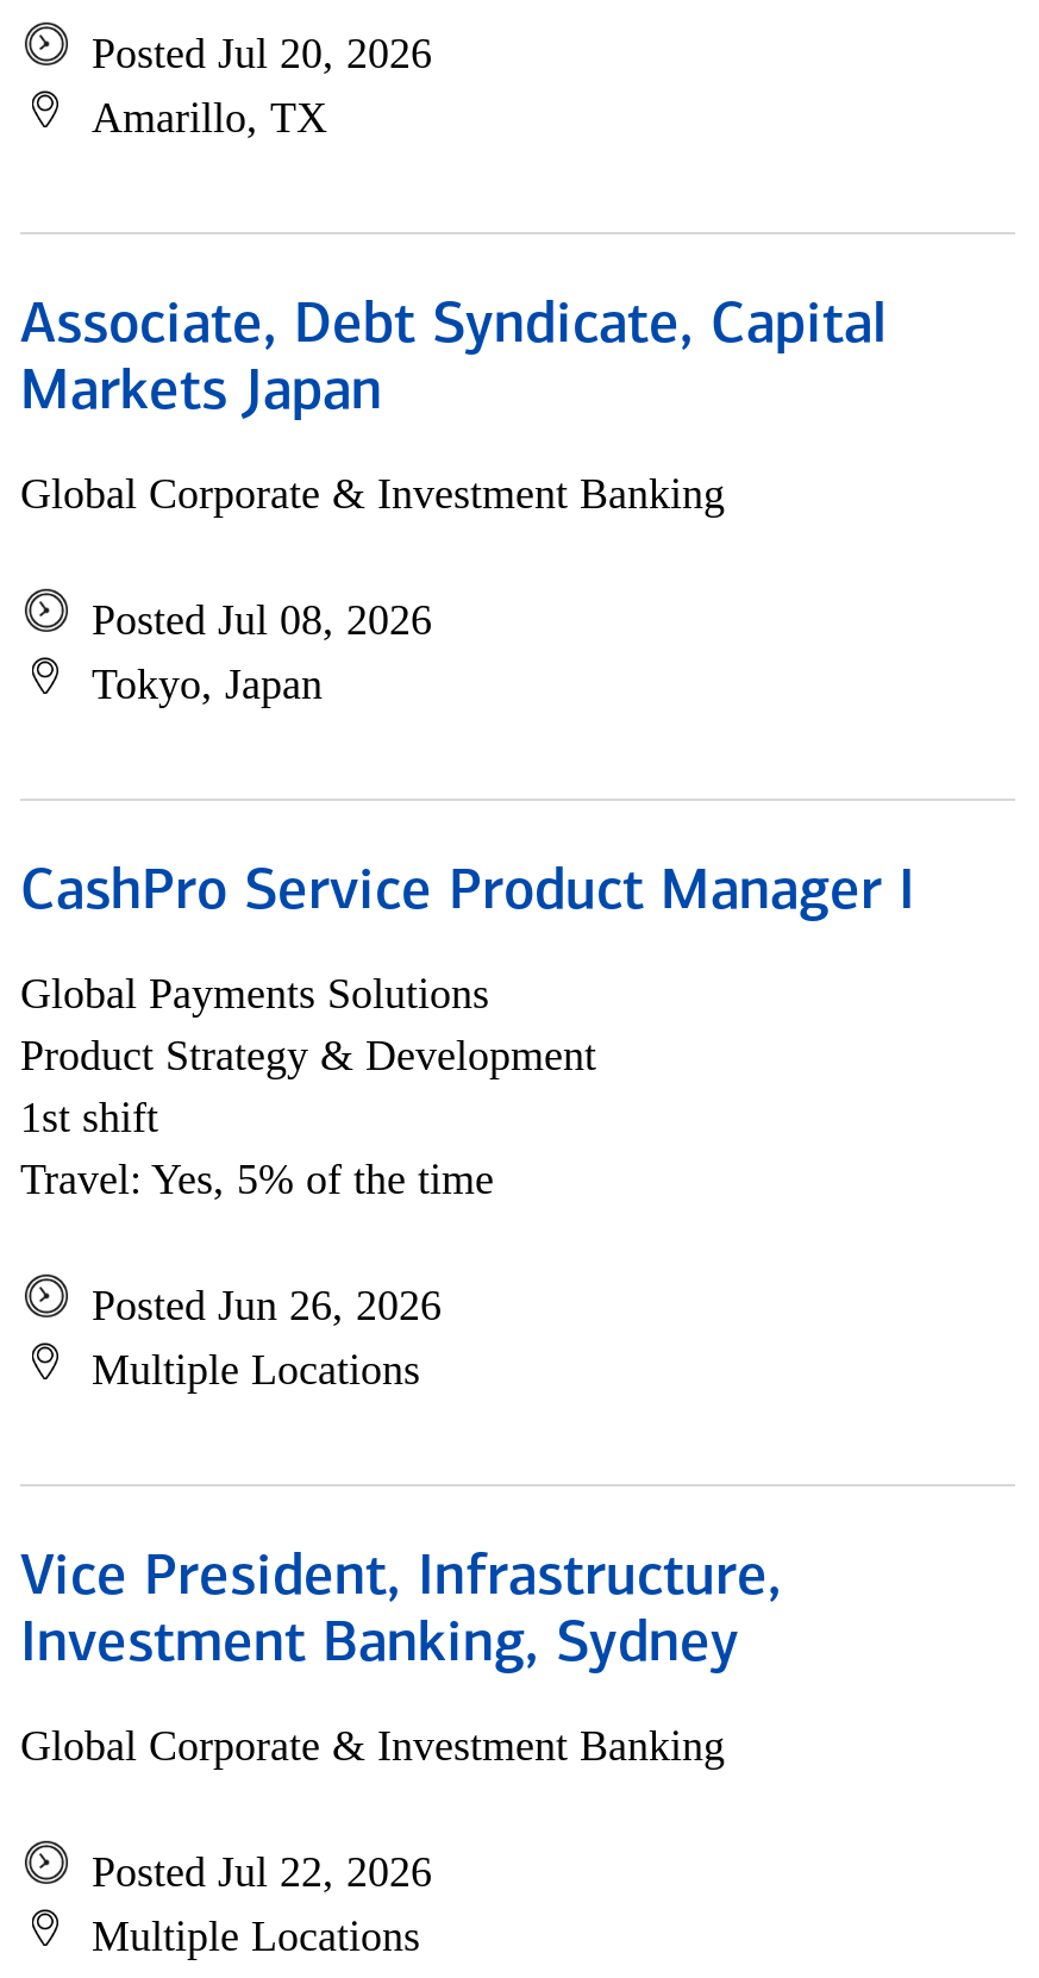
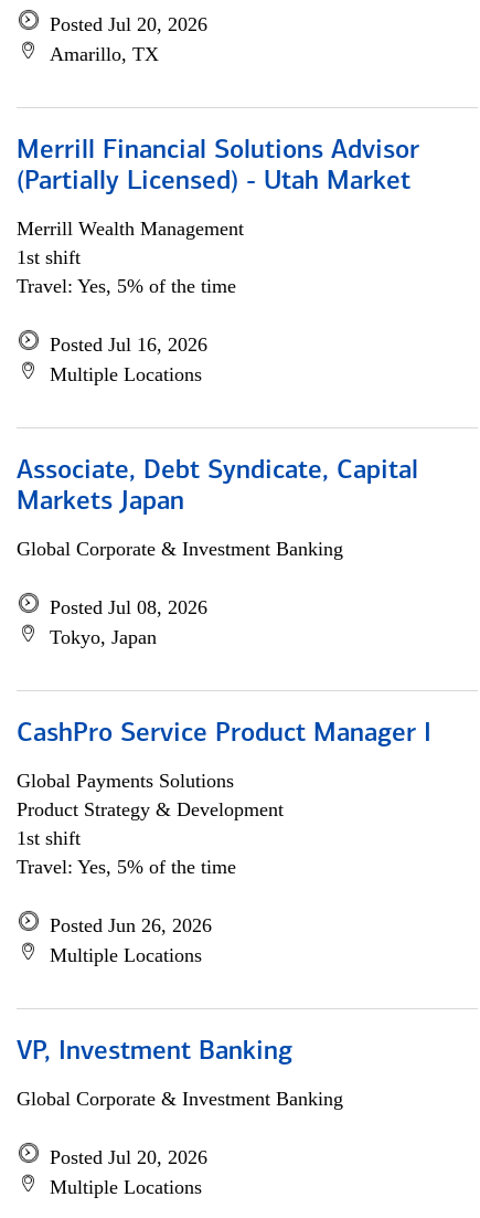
none -> [17,138,419,385] Merrill Financial Solutions Advisor | (Partially Licensed) - Utah Market | Merrill Wealth Management | 1st shift | Travel: Yes, 5% of the time | Posted Jul 16, 2026 | Multiple Locations
moved [20,299,915,1394] -> [17,458,431,966]: Associate, Debt Syndicate, Capital | Markets Japan | Global Corporate & Investment Banking | ... | Posted Jun 26, 2026 | Multiple Locations
[20,1551,782,1675] Vice President, Infrastructure, | Investment Banking, Sydney -> [17,1039,292,1066] VP, Investment Banking
[92,1848,432,1896] Posted Jul 22, 2026 -> [50,1146,207,1168] Posted Jul 20, 2026

